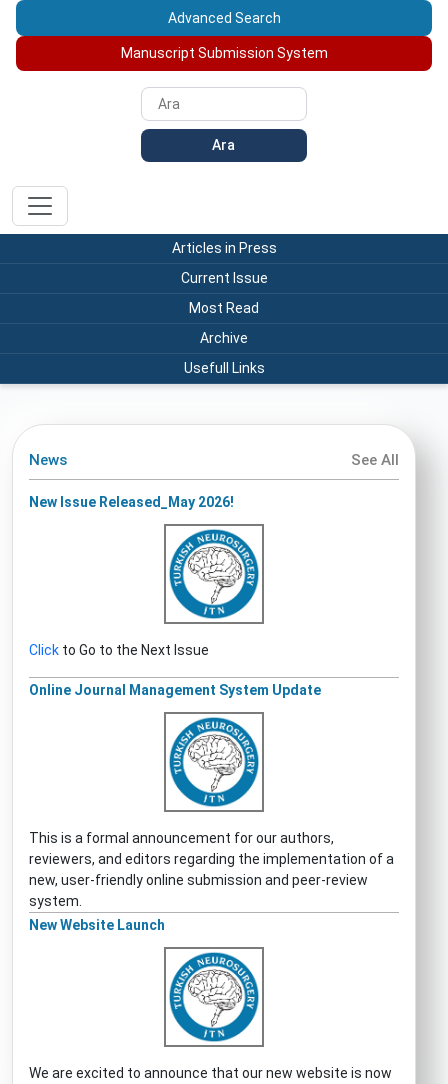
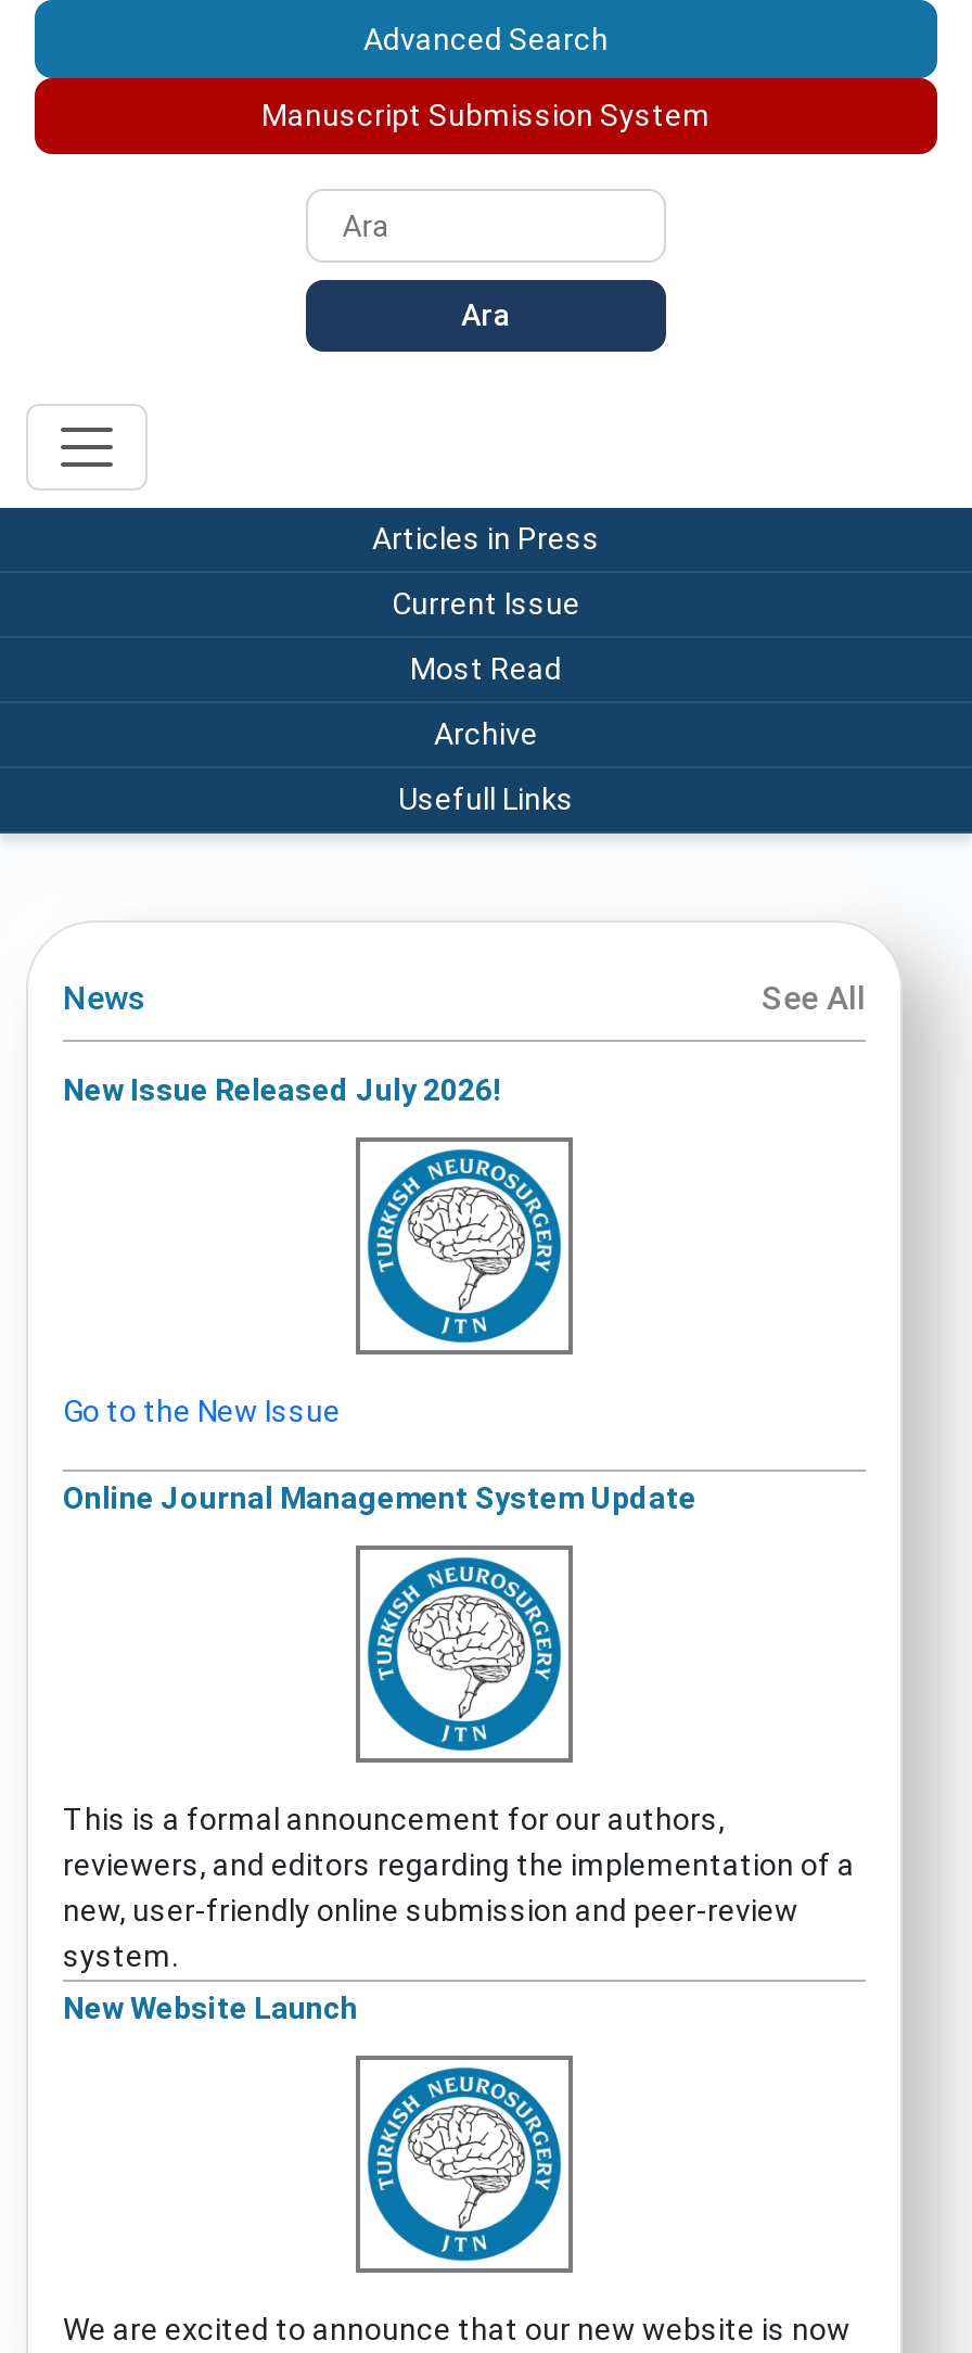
[29,493,234,509] New Issue Released_May 2026! -> [63,1071,501,1106] New Issue Released July 2026!
[29,641,209,657] Click to Go to the Next Issue -> [63,1392,341,1427] Go to the New Issue

